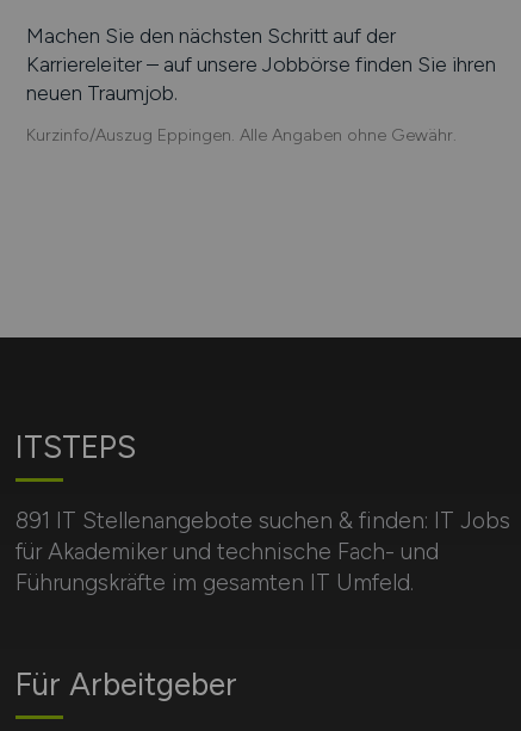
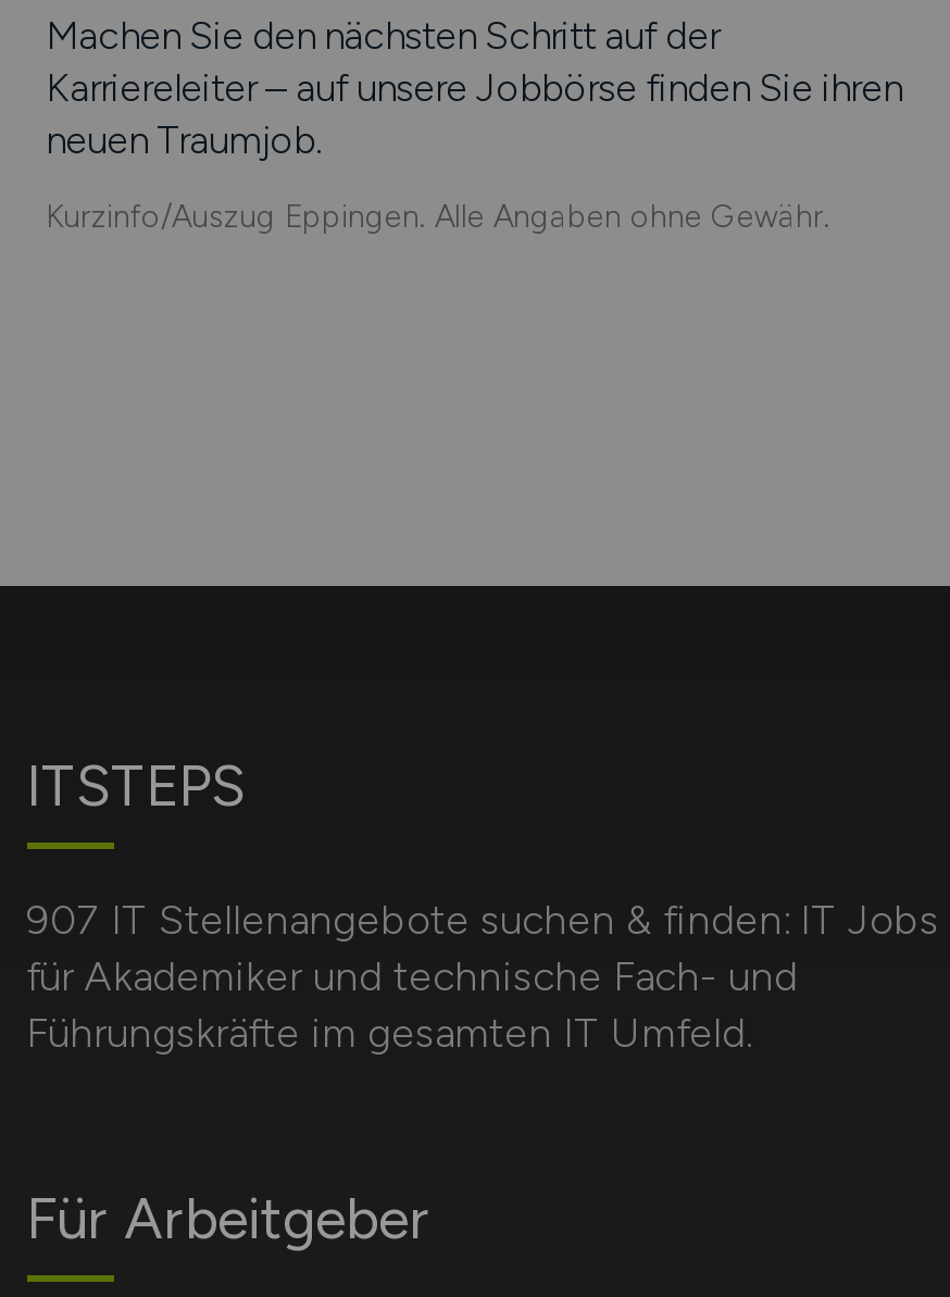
[15,507,510,534] 891 IT Stellenangebote suchen & finden: IT Jobs -> [26,895,939,945] 907 IT Stellenangebote suchen & finden: IT Jobs

